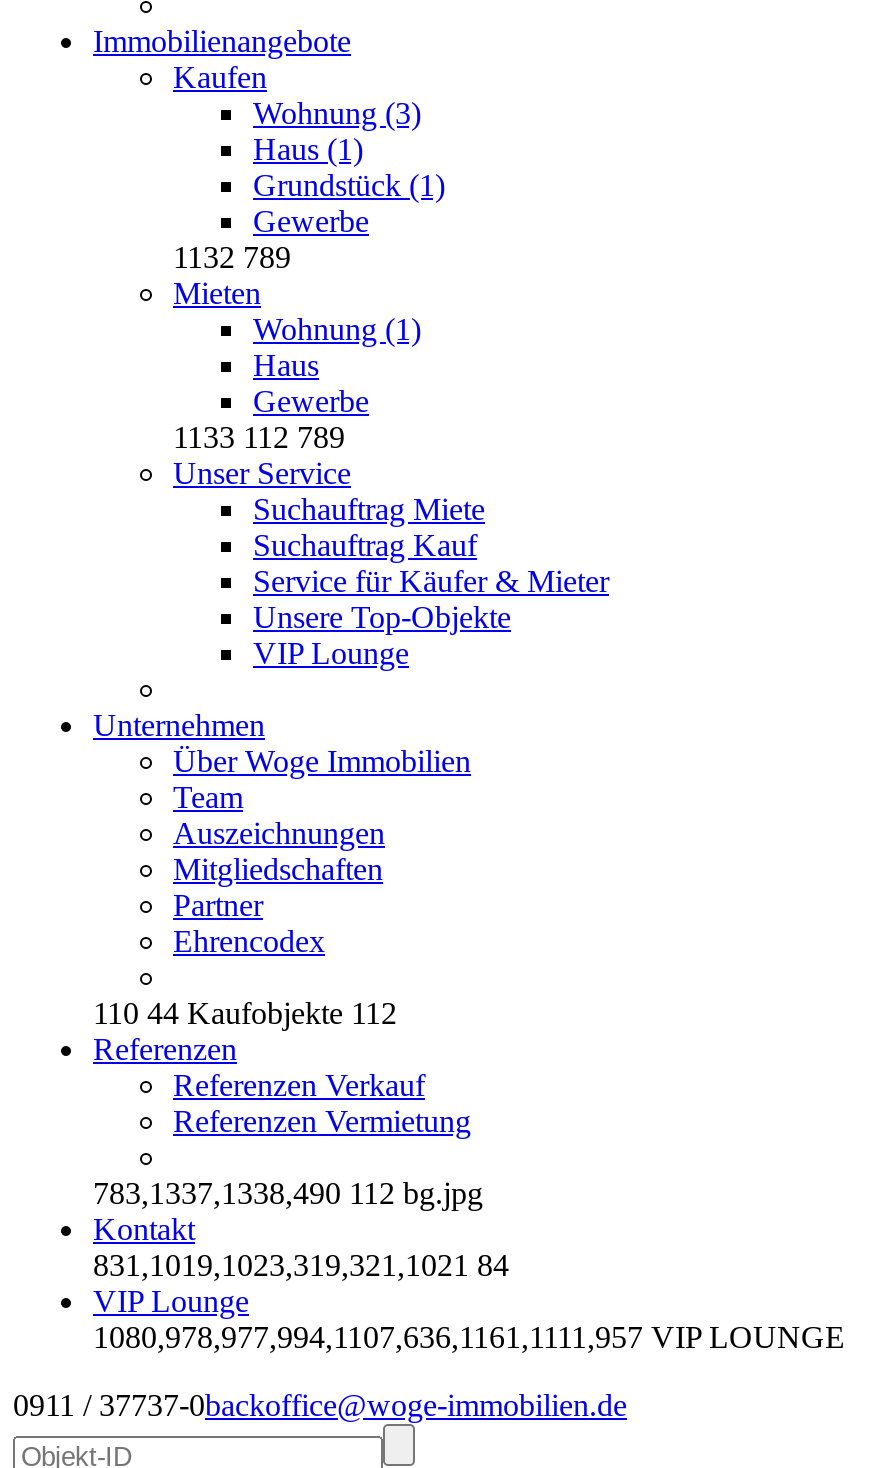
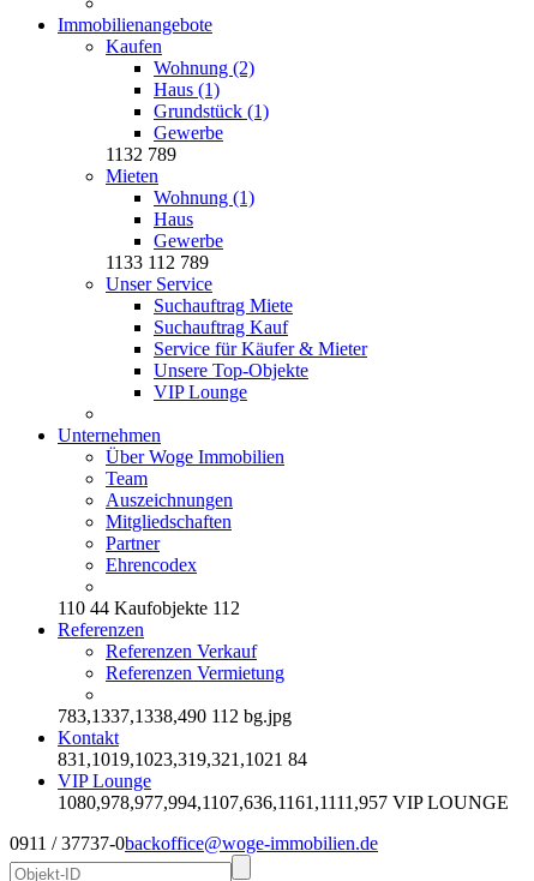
[253,96,421,130] Wohnung (3) -> [154,58,254,78] Wohnung (2)

